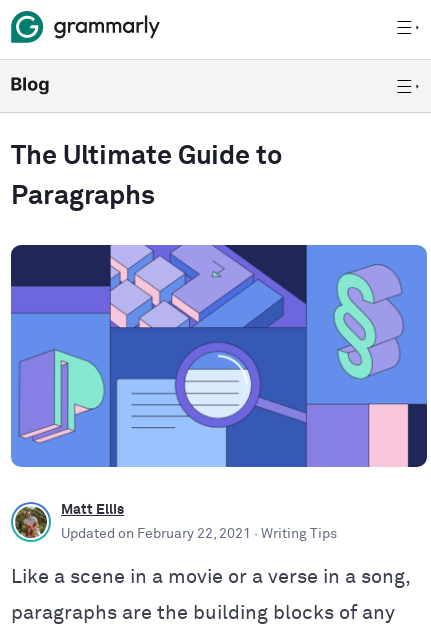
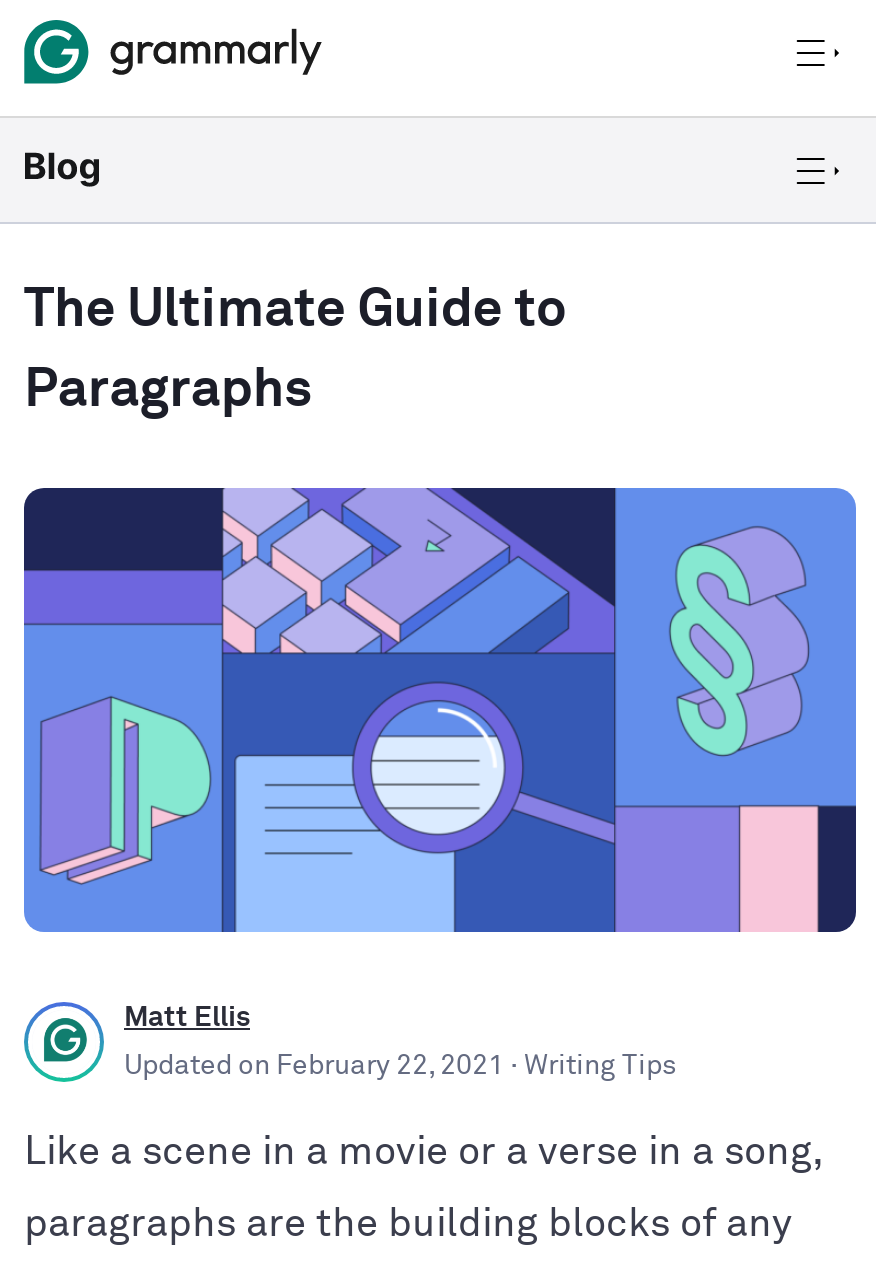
[14,506,48,540] [image] -> [30,1012,98,1084] [image]

